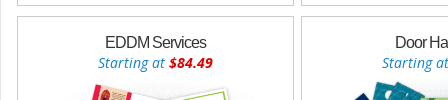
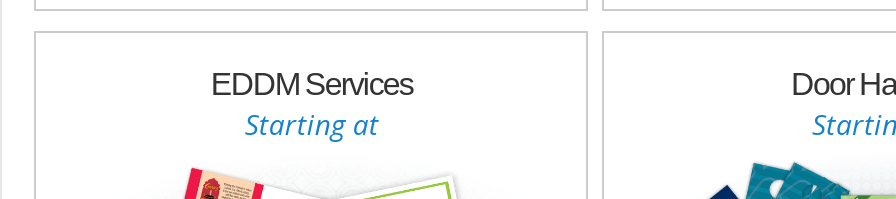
[98,53,213,72] Starting at $84.49 -> [245,105,379,143] Starting at

